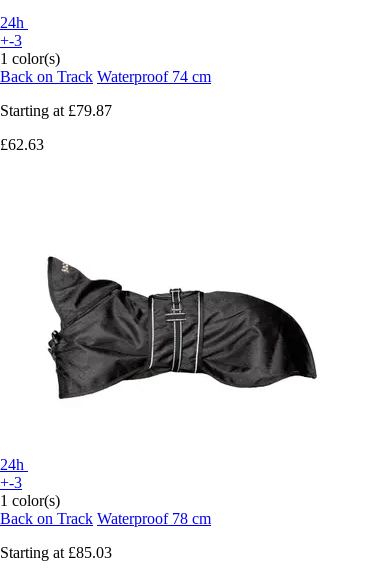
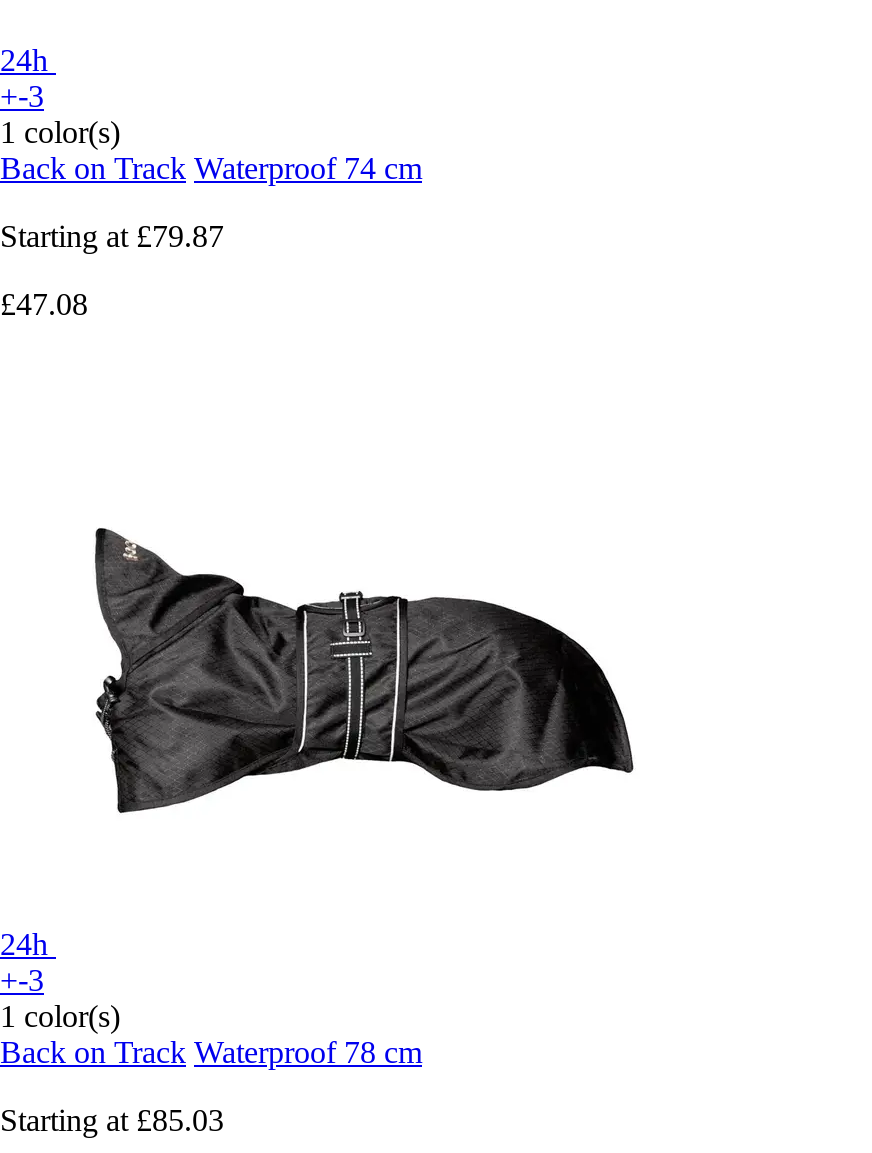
[0,136,44,153] £62.63 -> [0,287,88,321] £47.08

